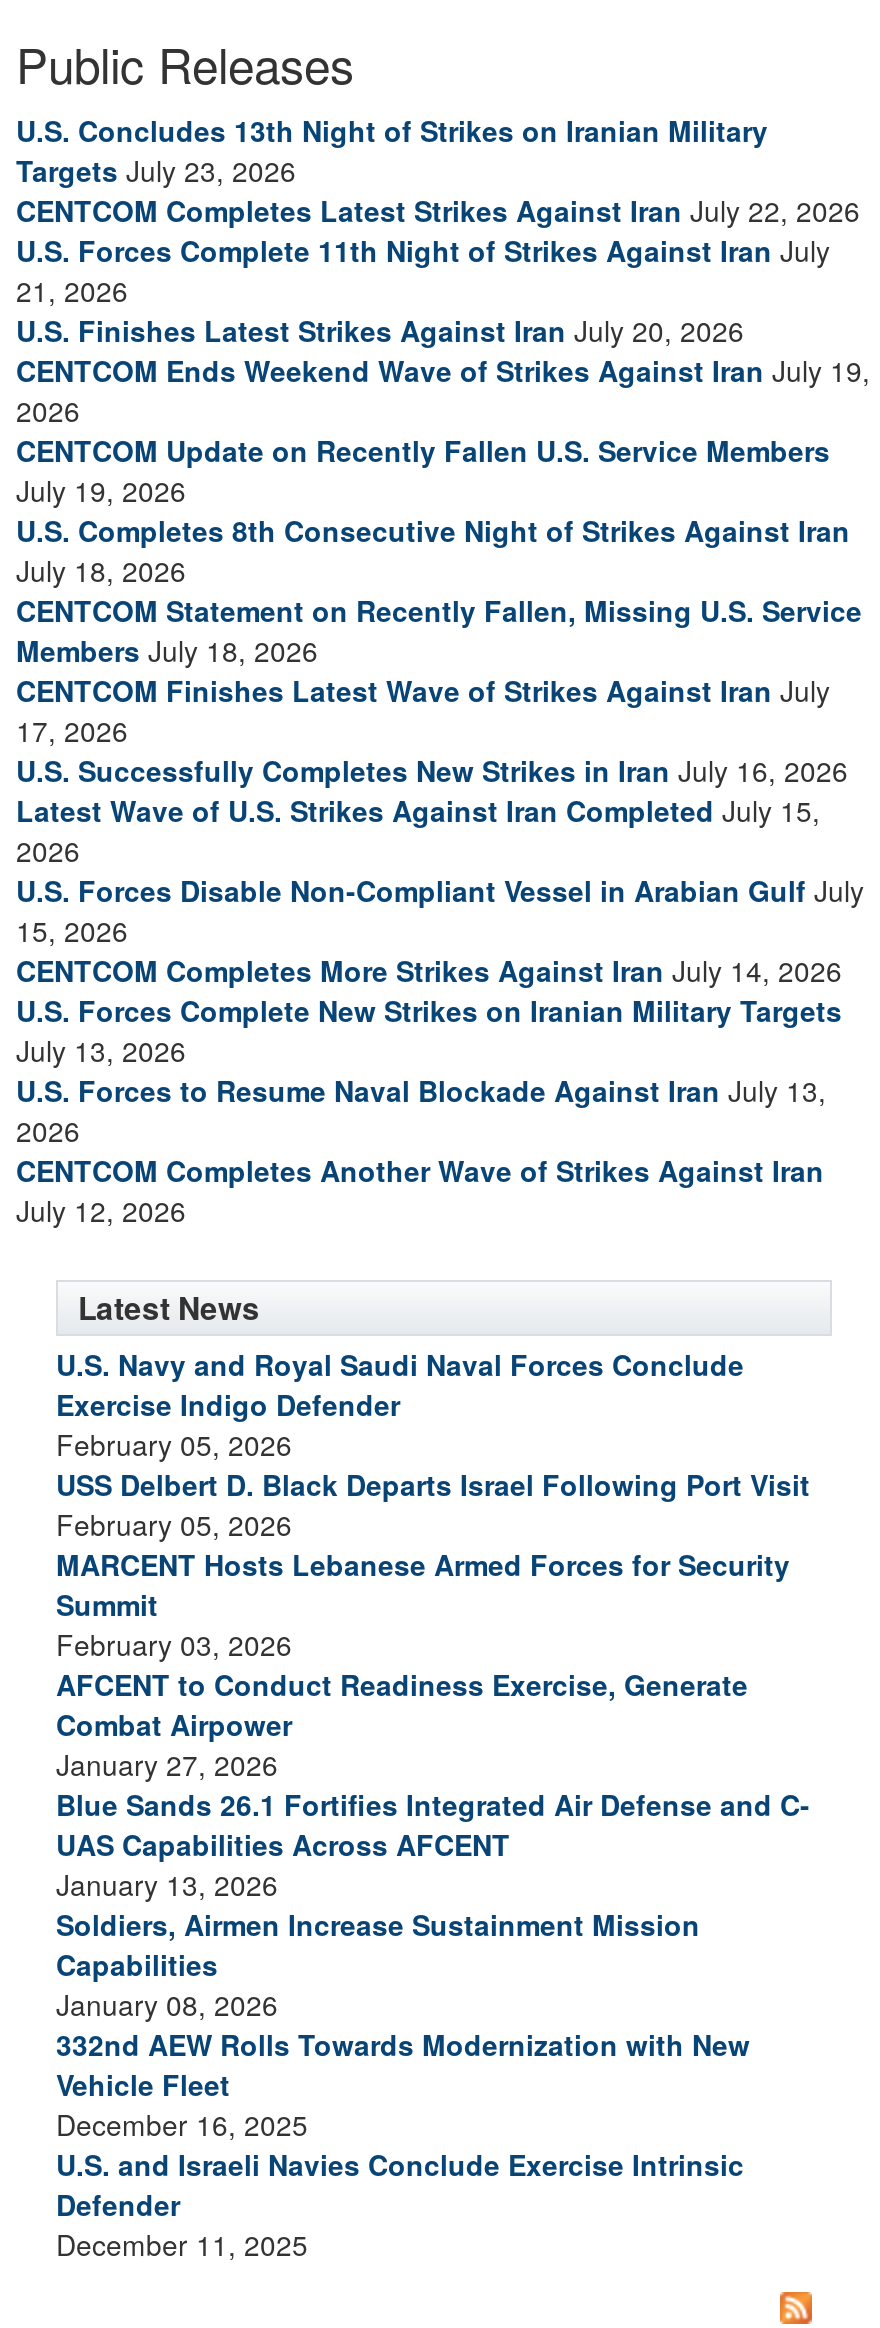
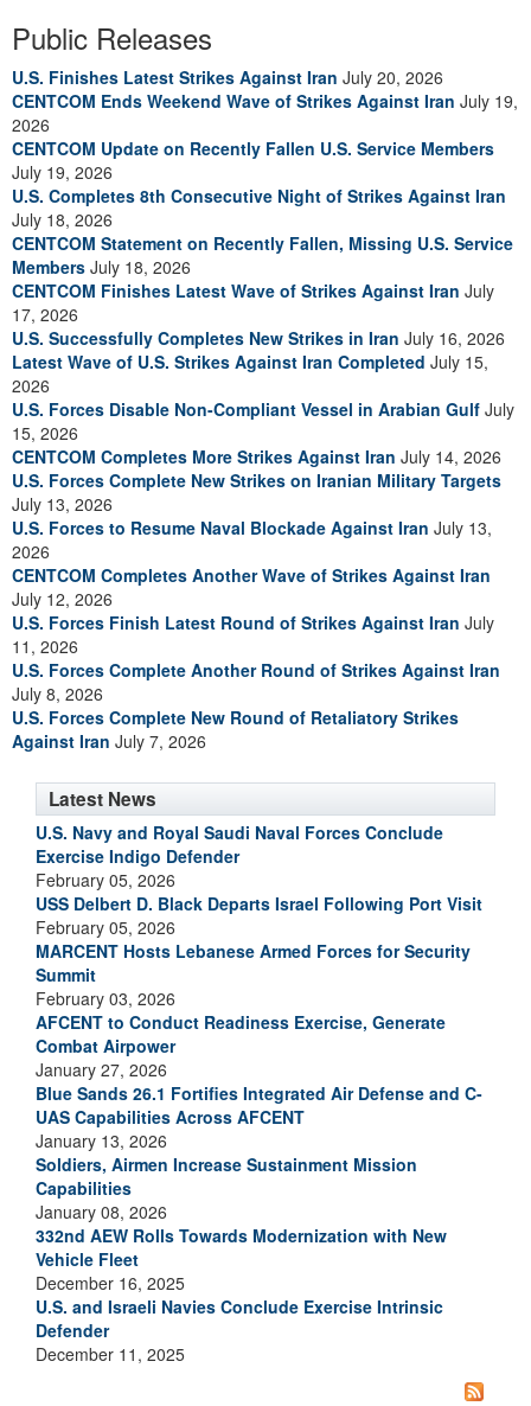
[16,110,860,310] U.S. Concludes 13th Night of Strikes on Iranian Military | Targets July 23, 2026 | CENTCOM Completes Latest Strikes Against Iran July 22, 2026 | U.S. Forces Complete 11th Night of Strikes Against Iran July | 21, 2026 -> none
moved [16,310,870,1230] -> [12,65,518,611]: U.S. Finishes Latest Strikes Against Iran July 20, 2026 | CENTCOM Ends Weekend Wave of Strikes Against Iran July 19, | 2026 | ... | CENTCOM Completes Another Wave of Strikes Against Iran | July 12, 2026
none -> [12,611,500,753] U.S. Forces Finish Latest Round of Strikes Against Iran July | 11, 2026 | U.S. Forces Complete Another Round of Strikes Against Iran | July 8, 2026 | U.S. Forces Complete New Round of Retaliatory Strikes | Against Iran July 7, 2026

